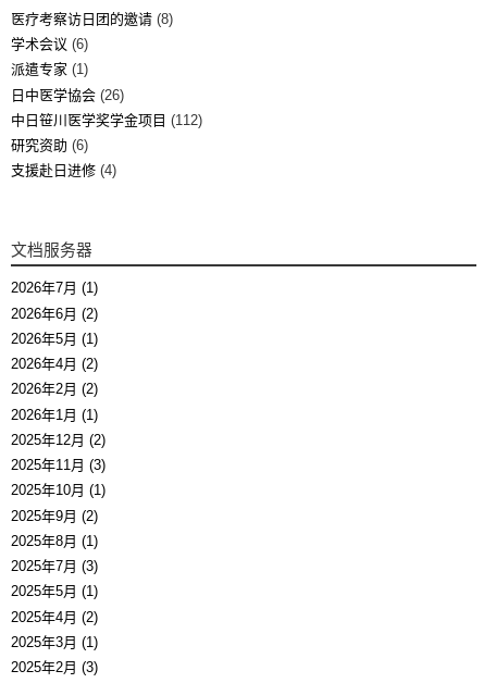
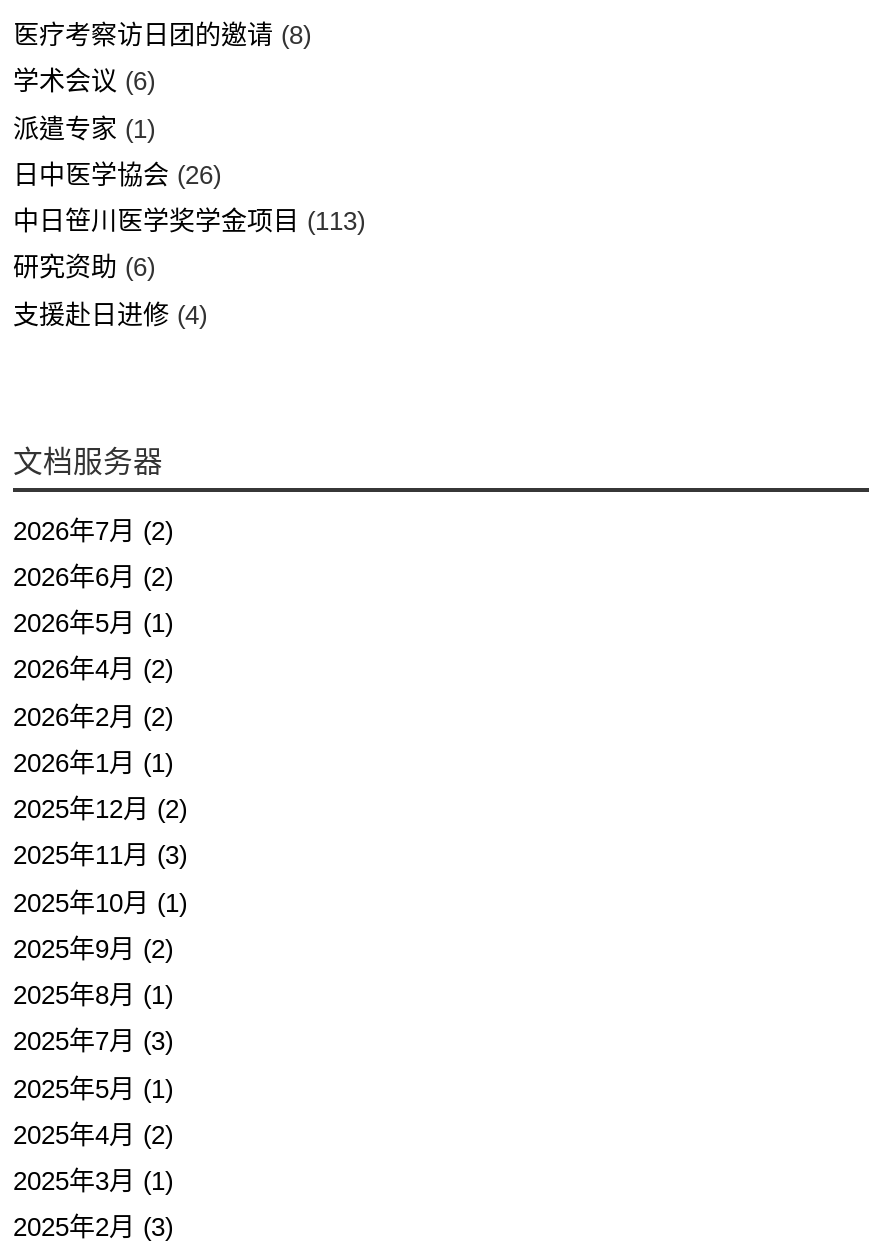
[11,112,202,128] 中日笹川医学奖学金项目(112) -> [13,206,365,236] 中日笹川医学奖学金项目(113)
[11,280,98,296] 2026年7月 (1) -> [13,515,173,545] 2026年7月 (2)

